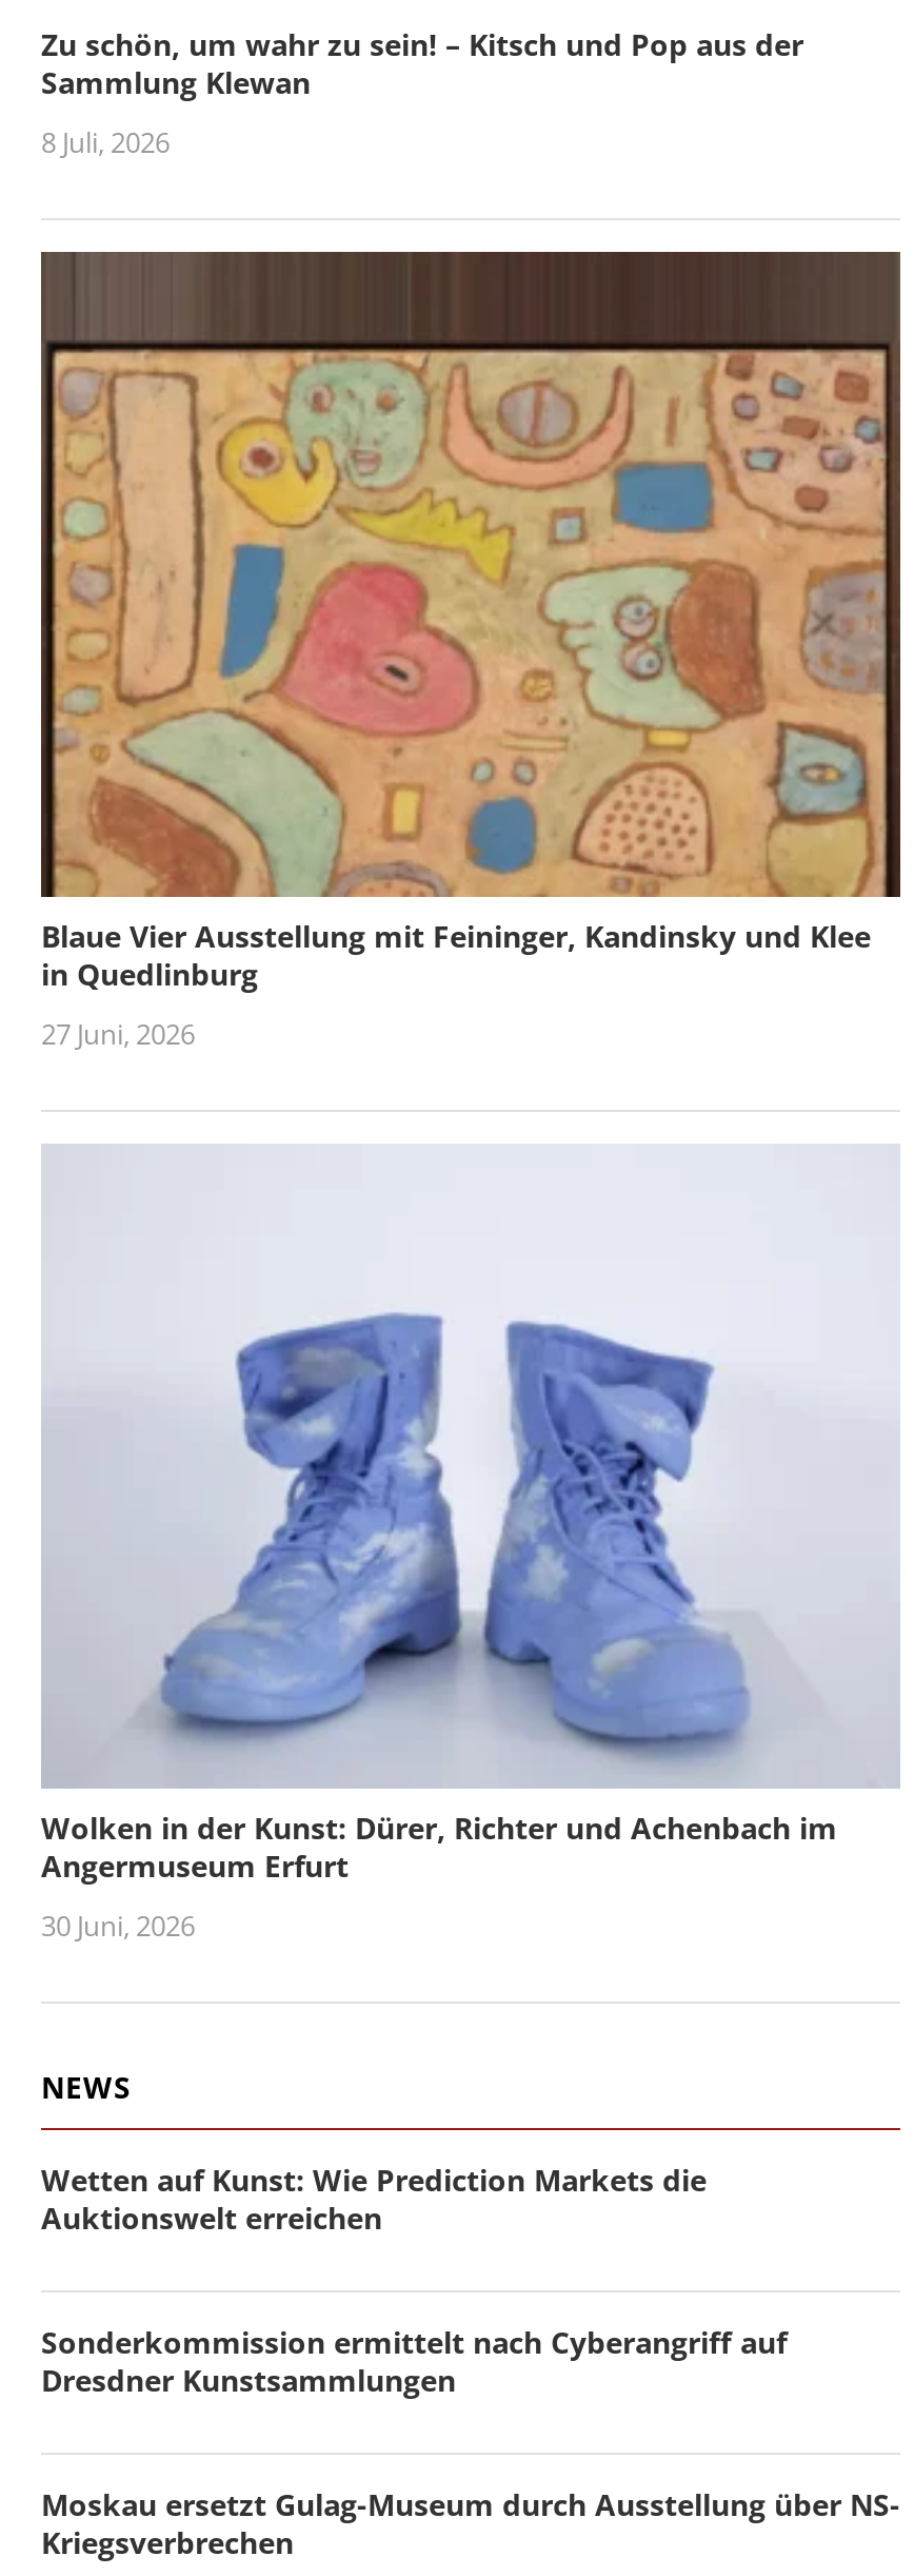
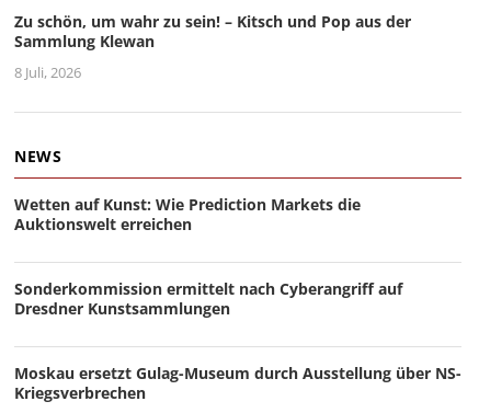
[39,250,902,1054] [image] | Blaue Vier Ausstellung mit Feininger, Kandinsky und Klee | in Quedlinburg | 27 Juni, 2026 -> none
[41,1144,900,1945] [image] | Wolken in der Kunst: Dürer, Richter und Achenbach im | Angermuseum Erfurt | 30 Juni, 2026 -> none

